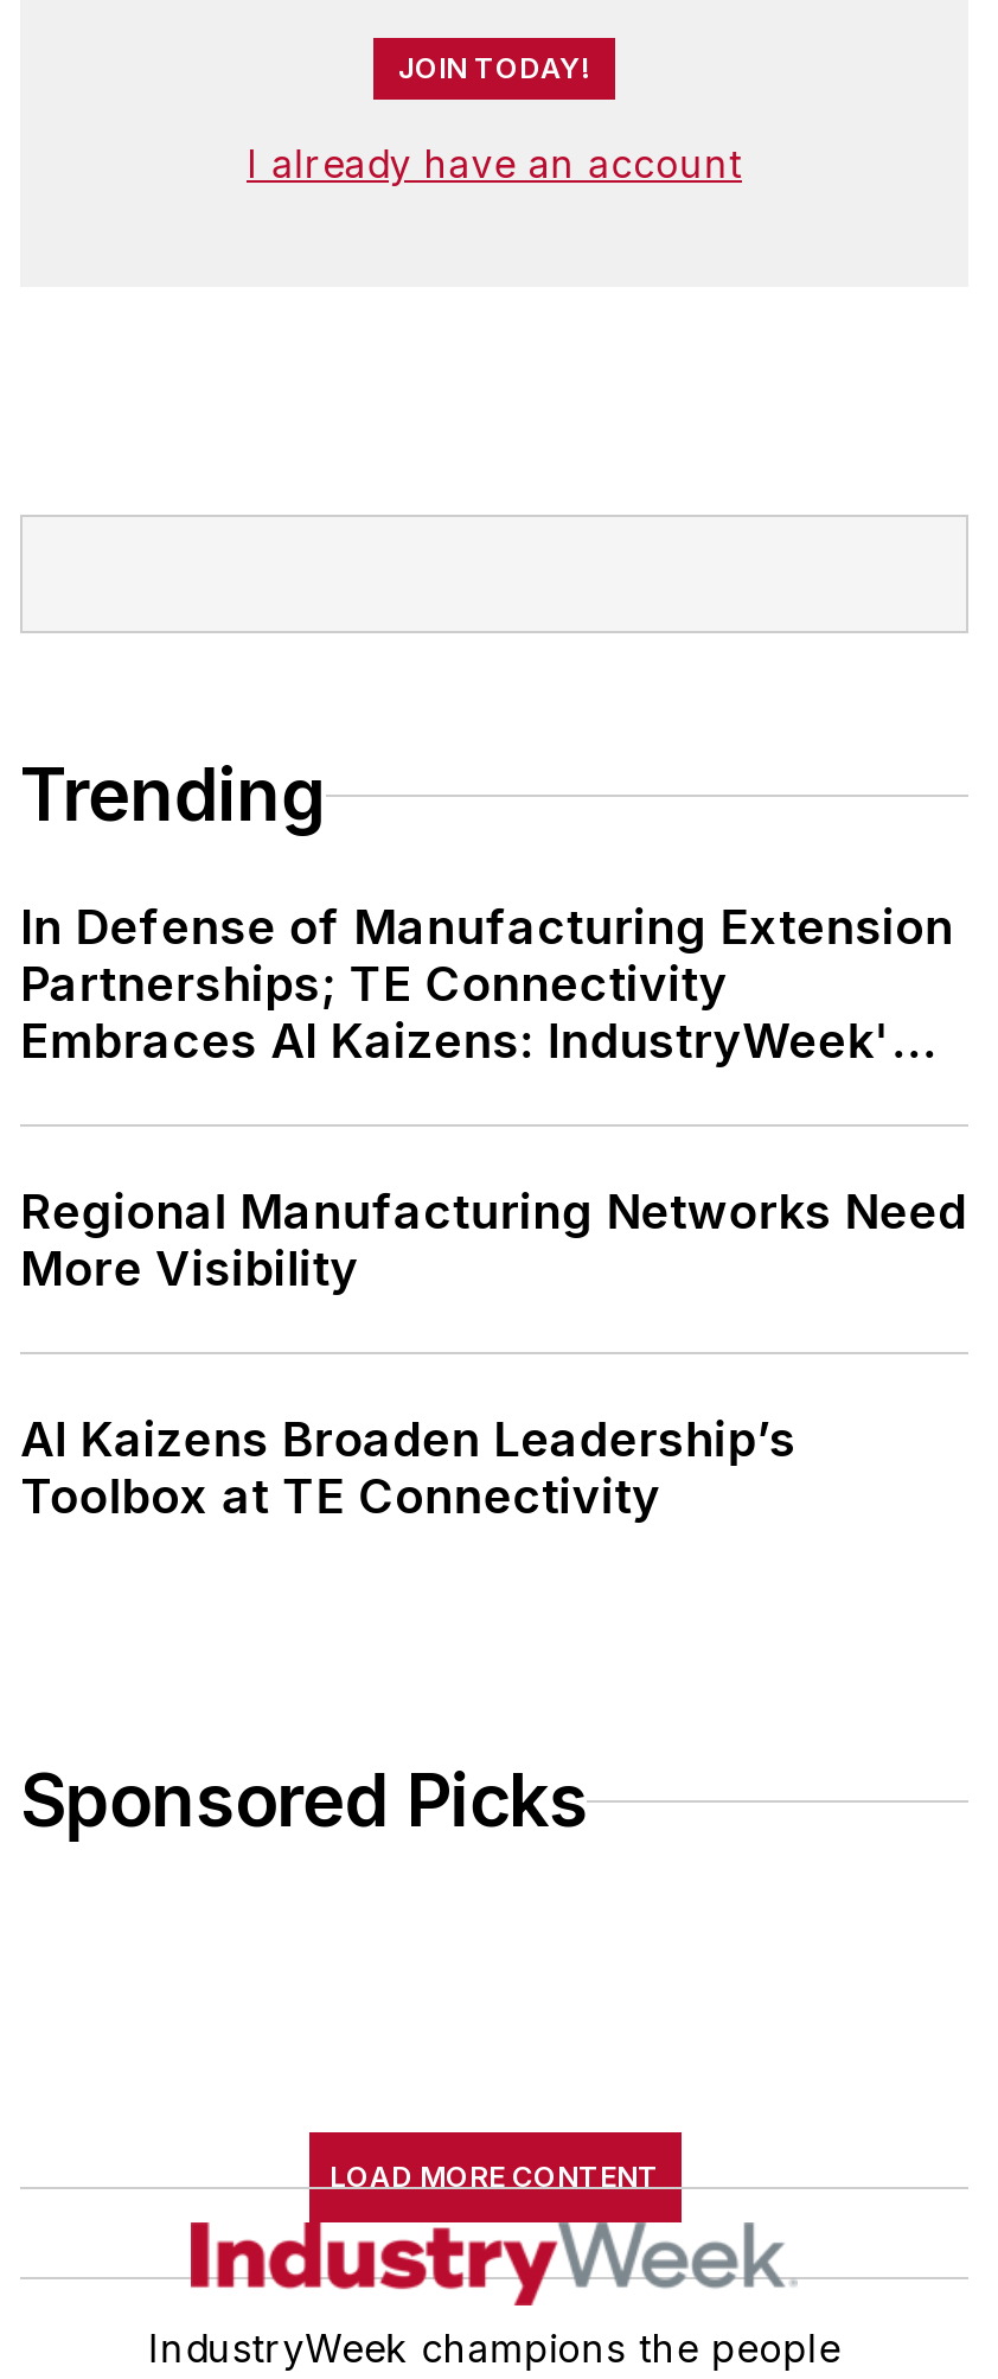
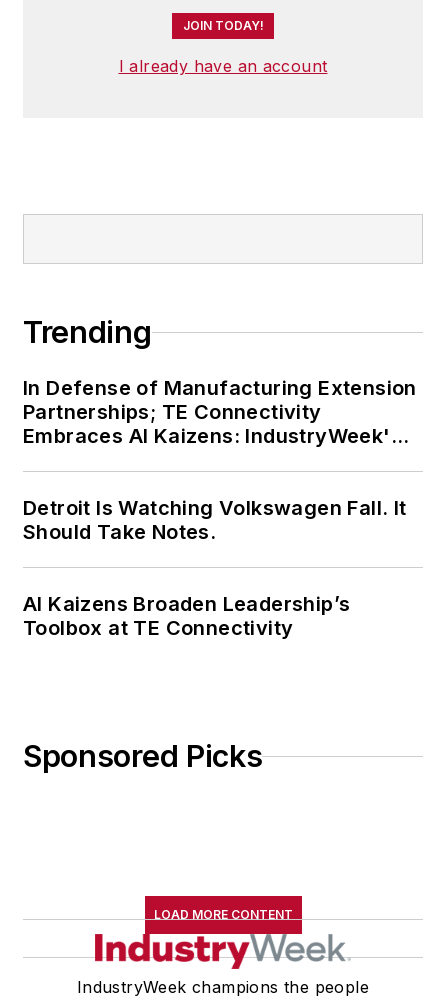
[20,1184,967,1298] Regional Manufacturing Networks Need | More Visibility -> [23,496,407,544] Detroit Is Watching Volkswagen Fall. It | Should Take Notes.

